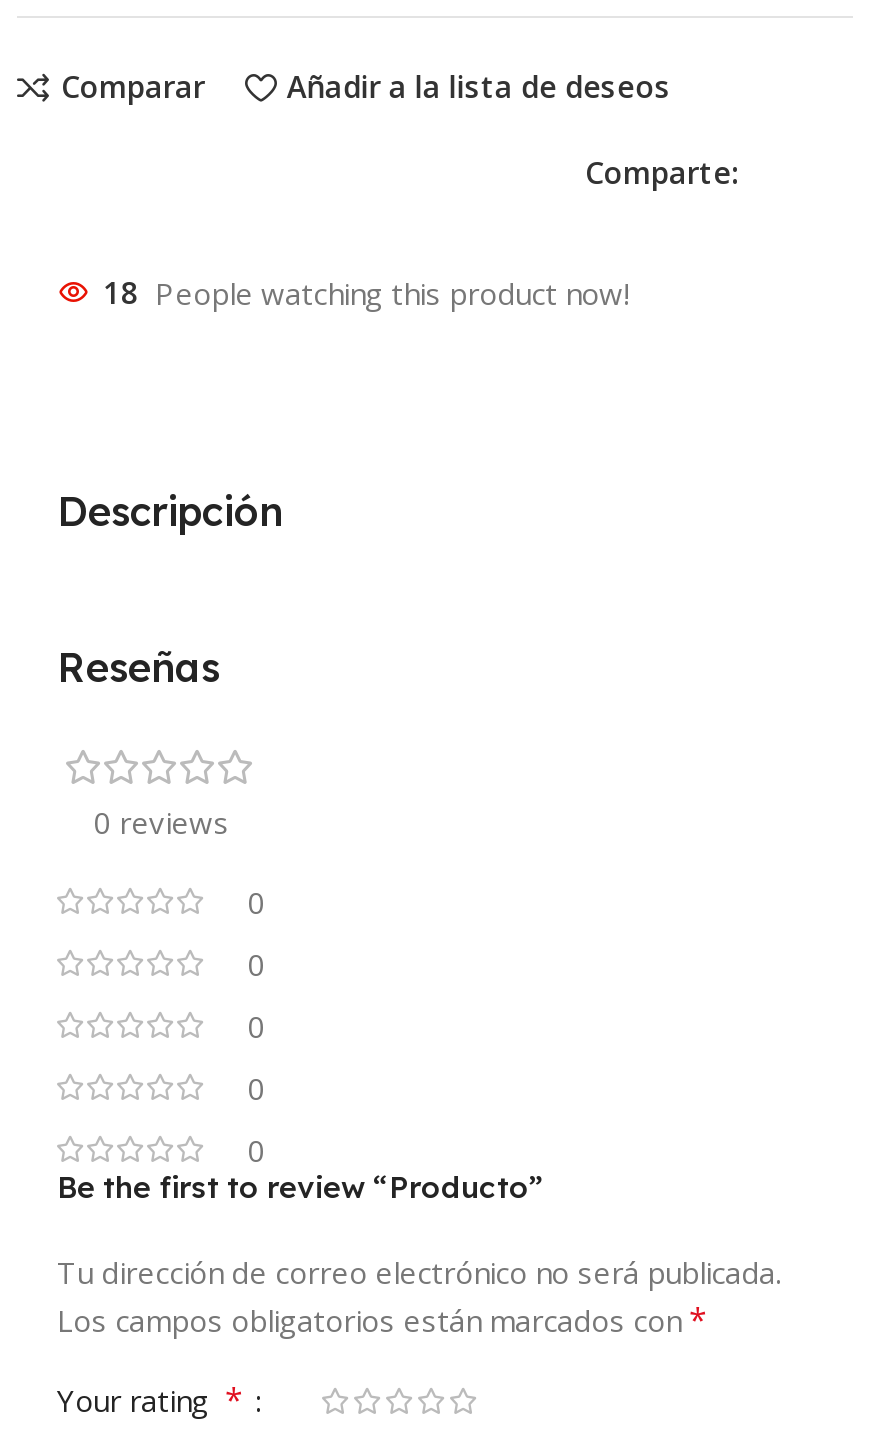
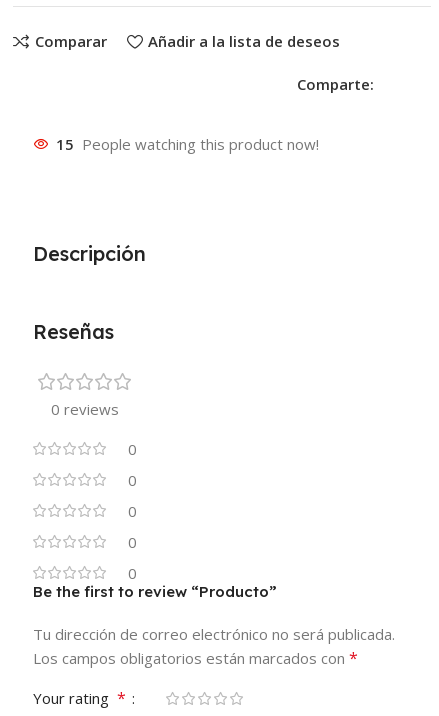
[103,273,629,313] 18 People watching this product now! -> [56,134,319,154] 15 People watching this product now!

